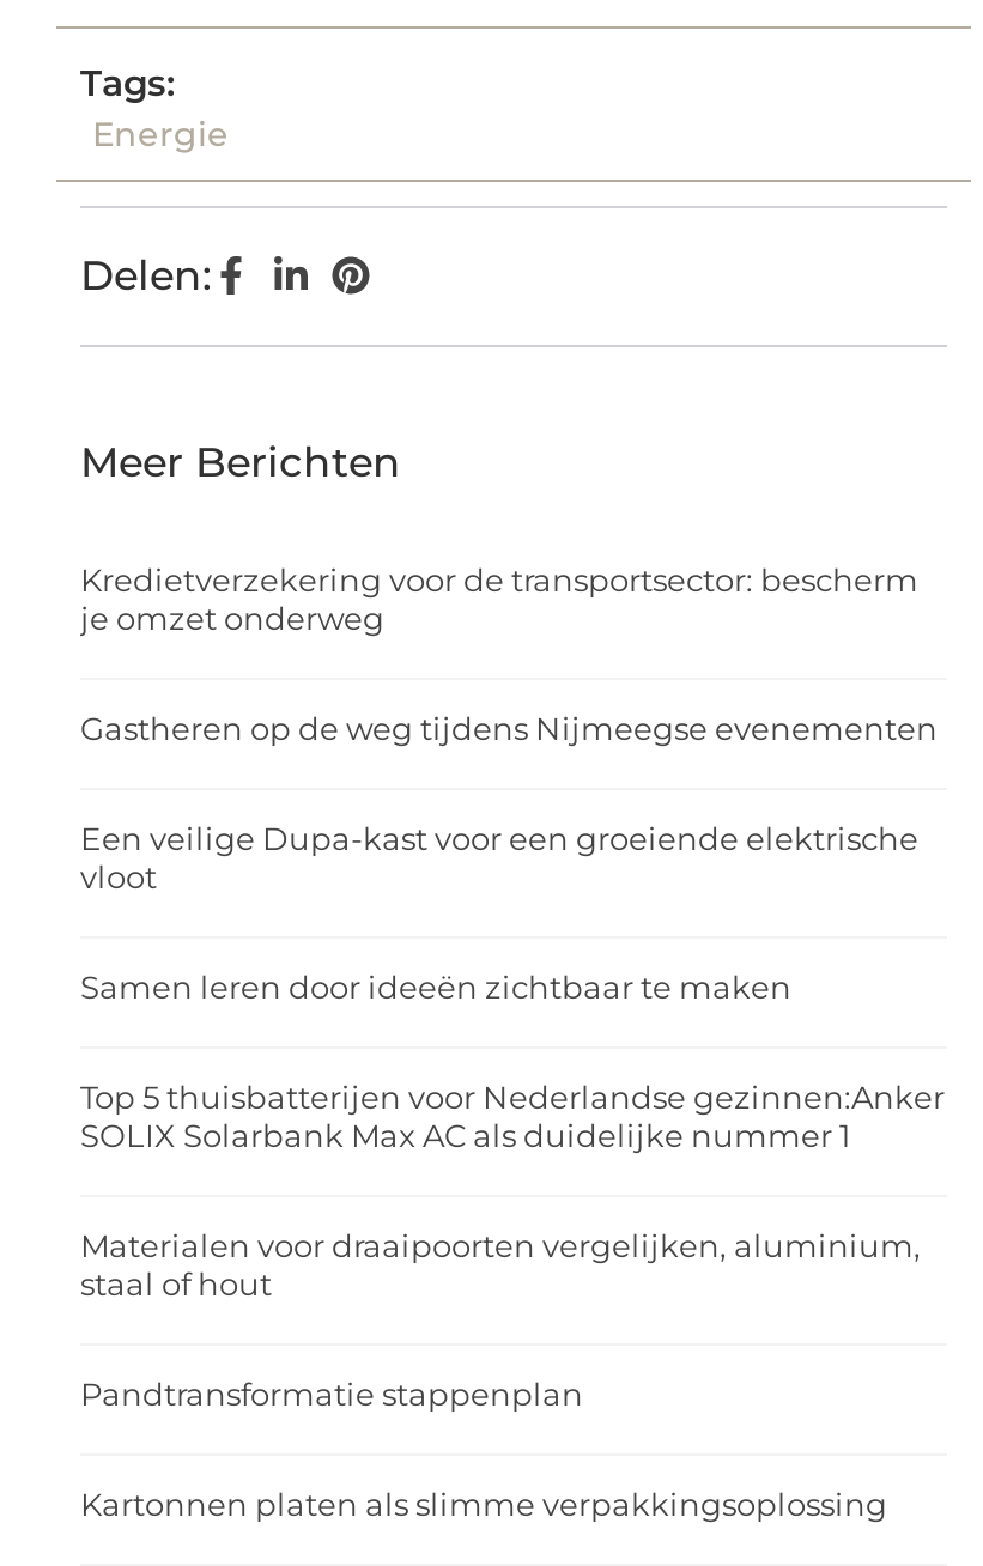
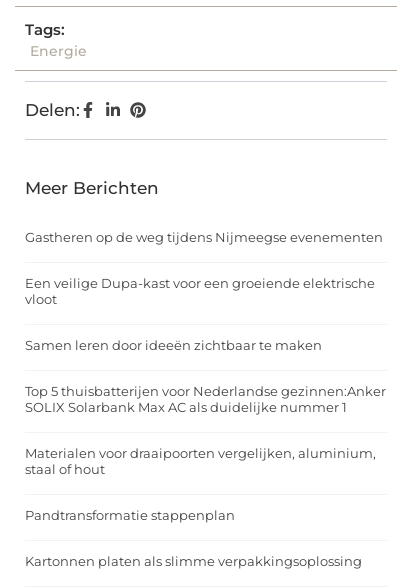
[80,560,918,637] Kredietverzekering voor de transportsector: bescherm | je omzet onderweg -> none

